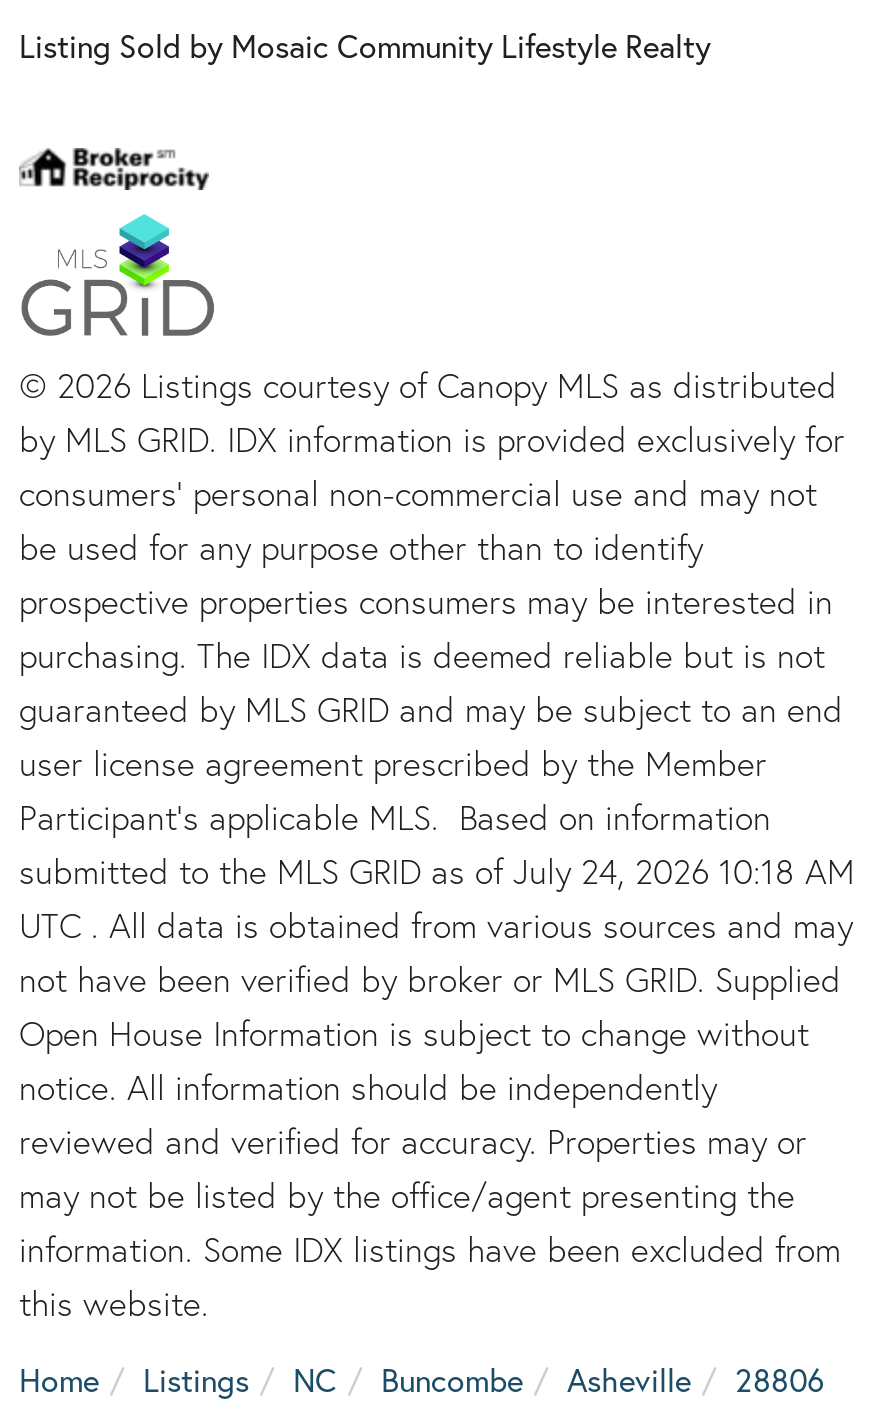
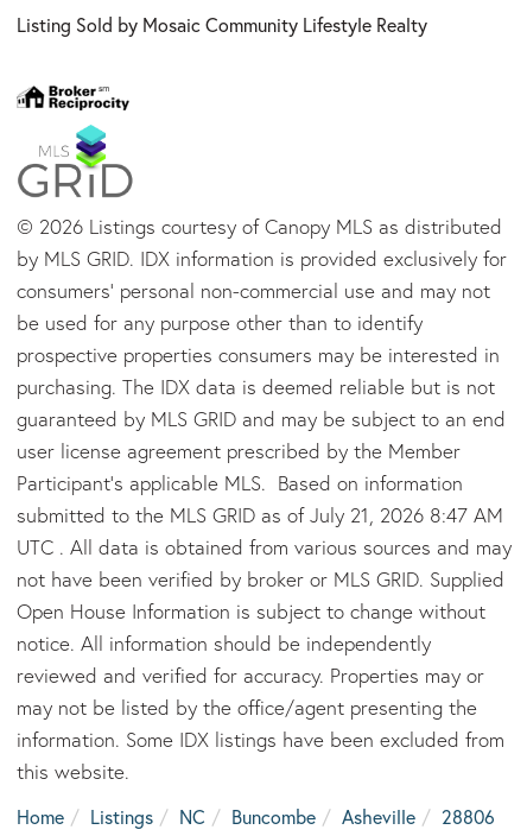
[19,848,855,894] submitted to the MLS GRID as of July 24, 2026 10:18 AM -> [17,501,503,529] submitted to the MLS GRID as of July 21, 2026 8:47 AM

